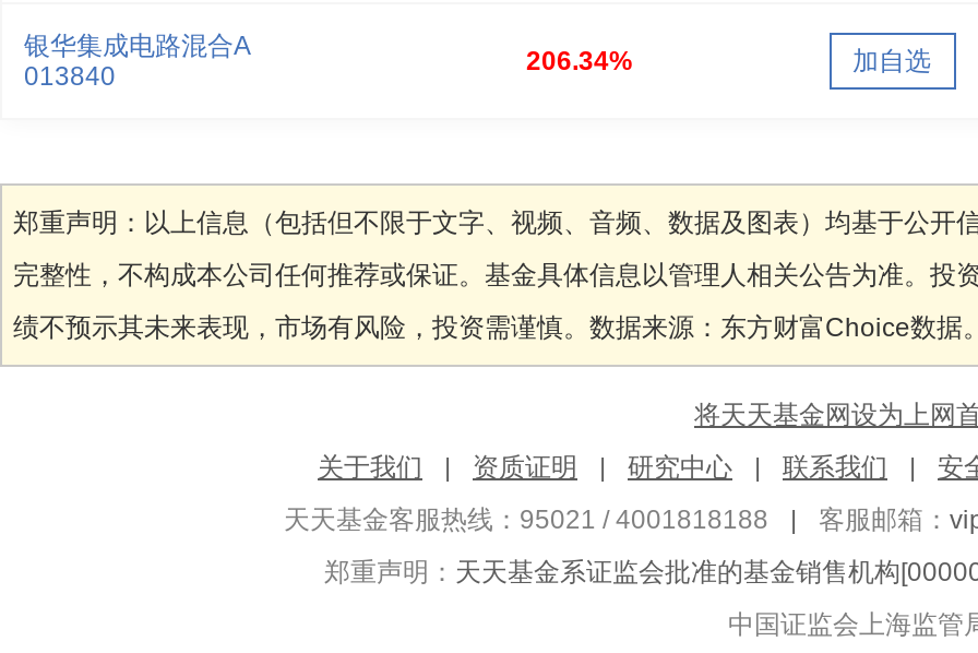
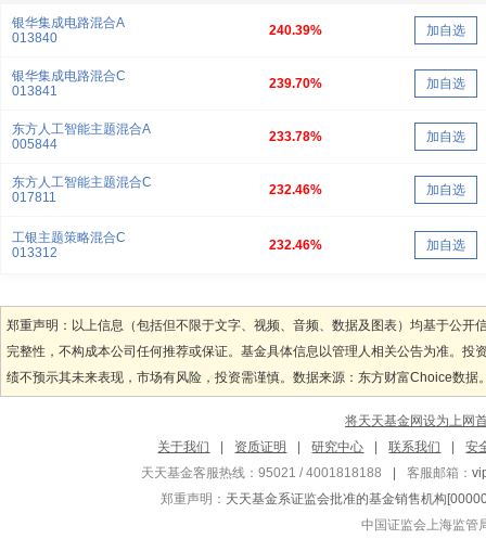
[526,46,633,76] 206.34% -> [12,23,465,260] 240.39% | 加自选 | 银华集成电路混合C | 013841 | 239.70% | 加自选 | 东方人工智能主题混合A | 005844 | 233.78% | 加自选 | 东方人工智能主题混合C | 017811 | 232.46% | 加自选 | 工银主题策略混合C | 013312 | 232.46%

